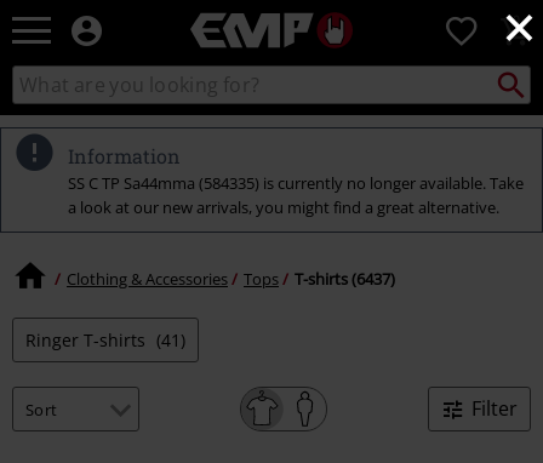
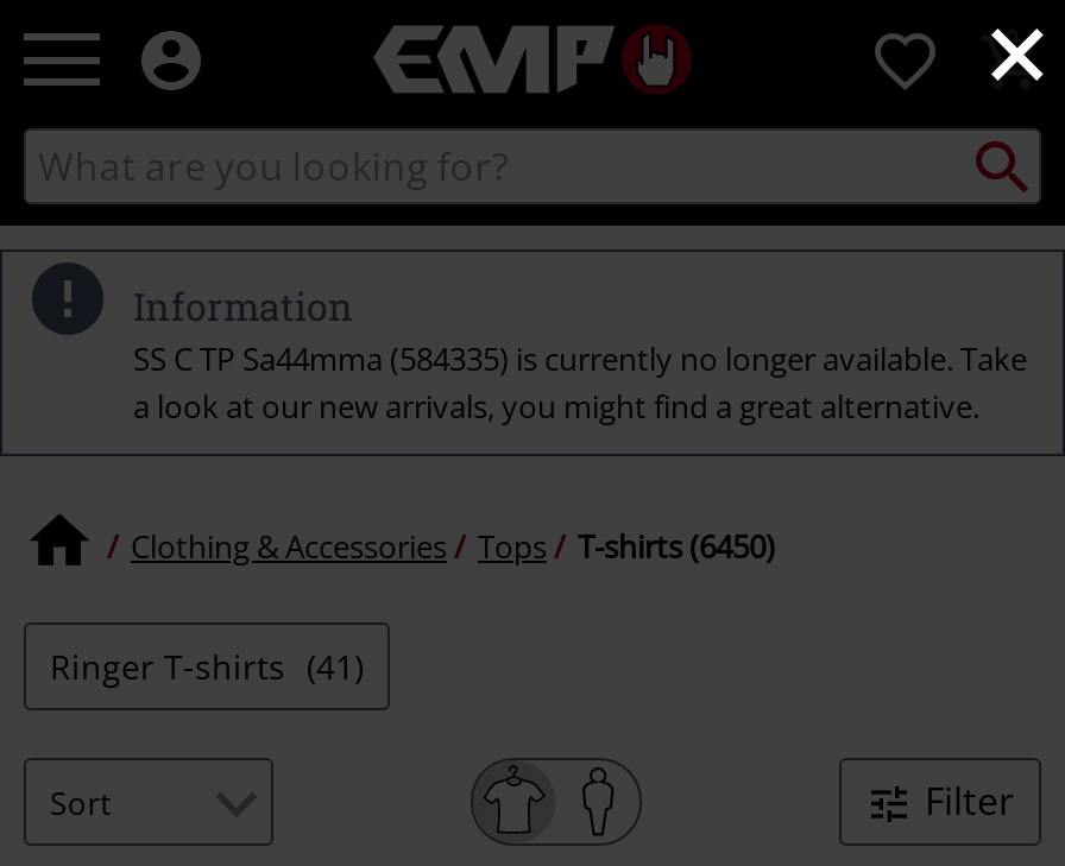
[67,267,395,289] Clothing & Accessories Tops T-shirts (6437) -> [131,524,775,567] Clothing & Accessories Tops T-shirts (6450)

